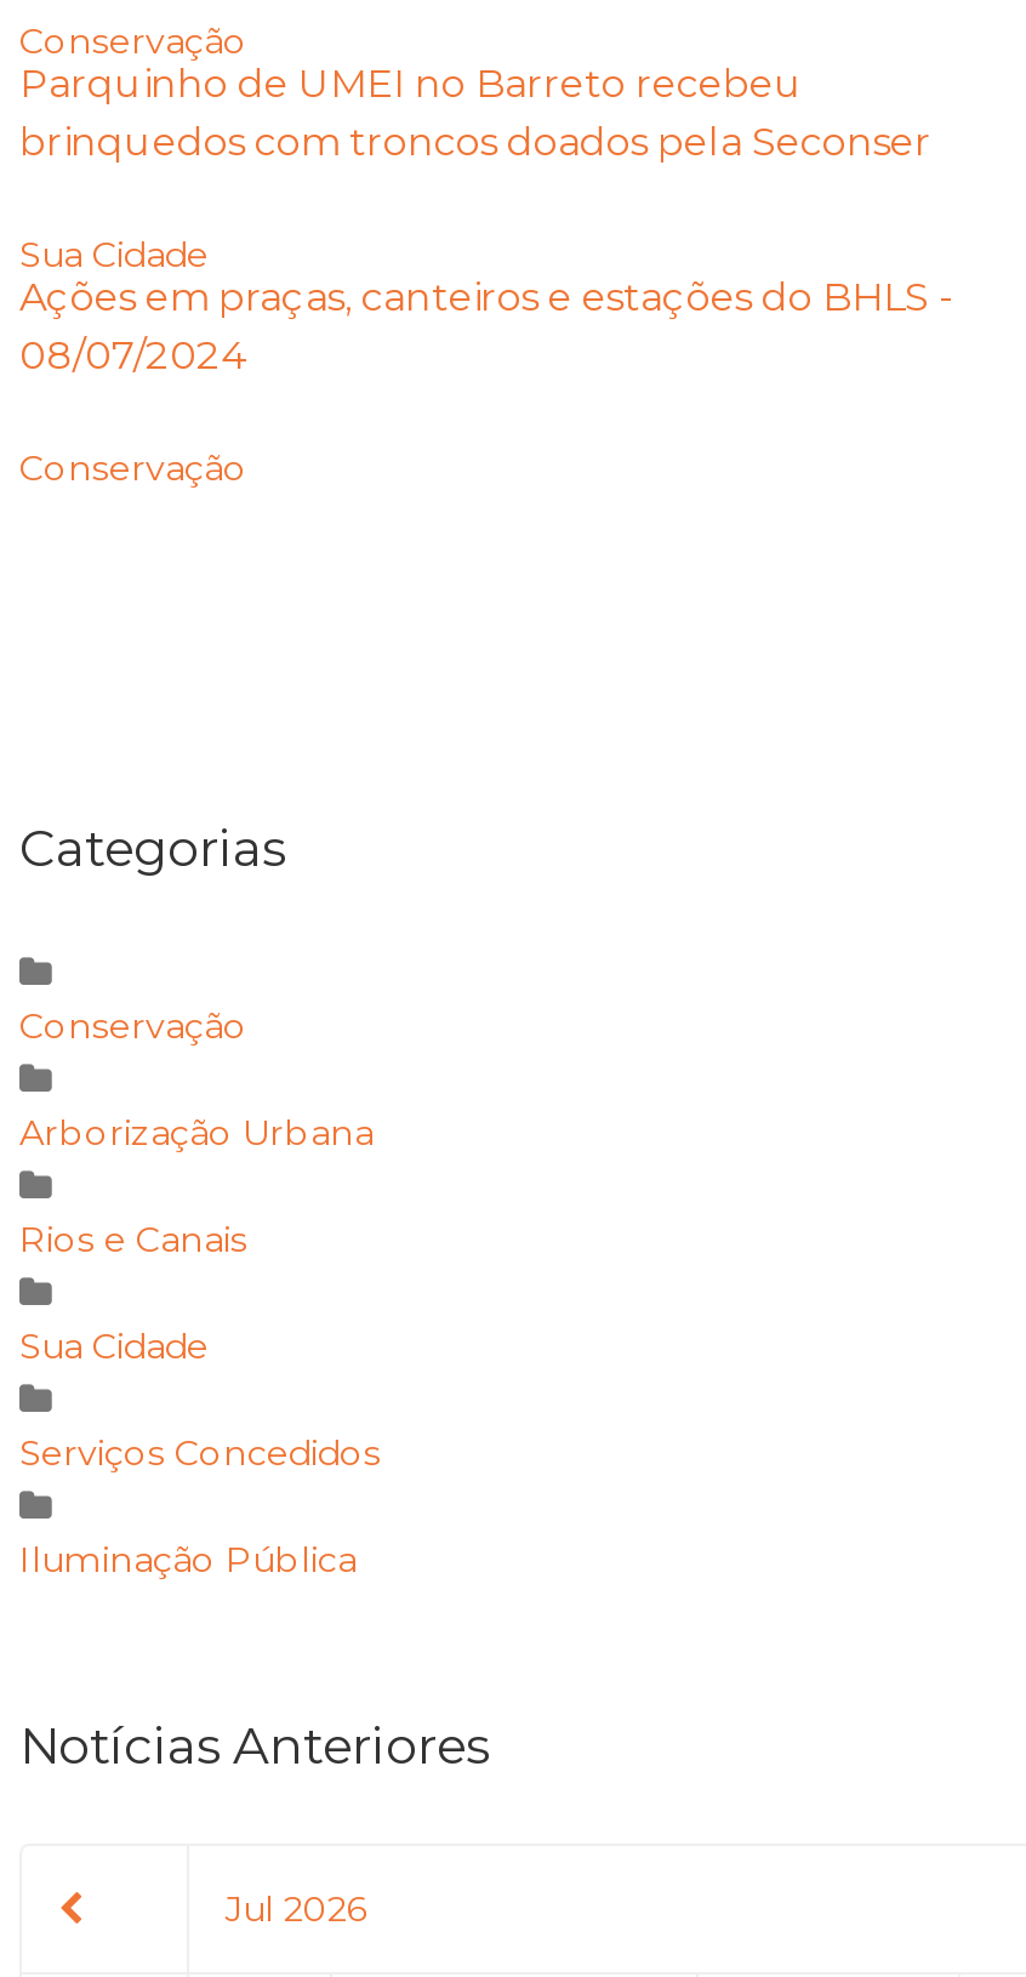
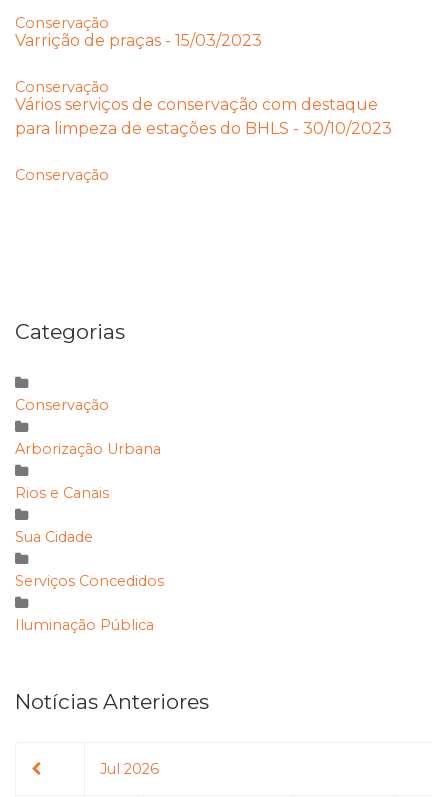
[19,61,931,166] Parquinho de UMEI no Barreto recebeu | brinquedos com troncos doados pela Seconser -> [15,31,262,50] Varrição de praças - 15/03/2023
[19,234,953,379] Sua Cidade | Ações em praças, canteiros e estações do BHLS - | 08/07/2024 -> [15,78,392,138] Conservação | Vários serviços de conservação com destaque | para limpeza de estações do BHLS - 30/10/2023

